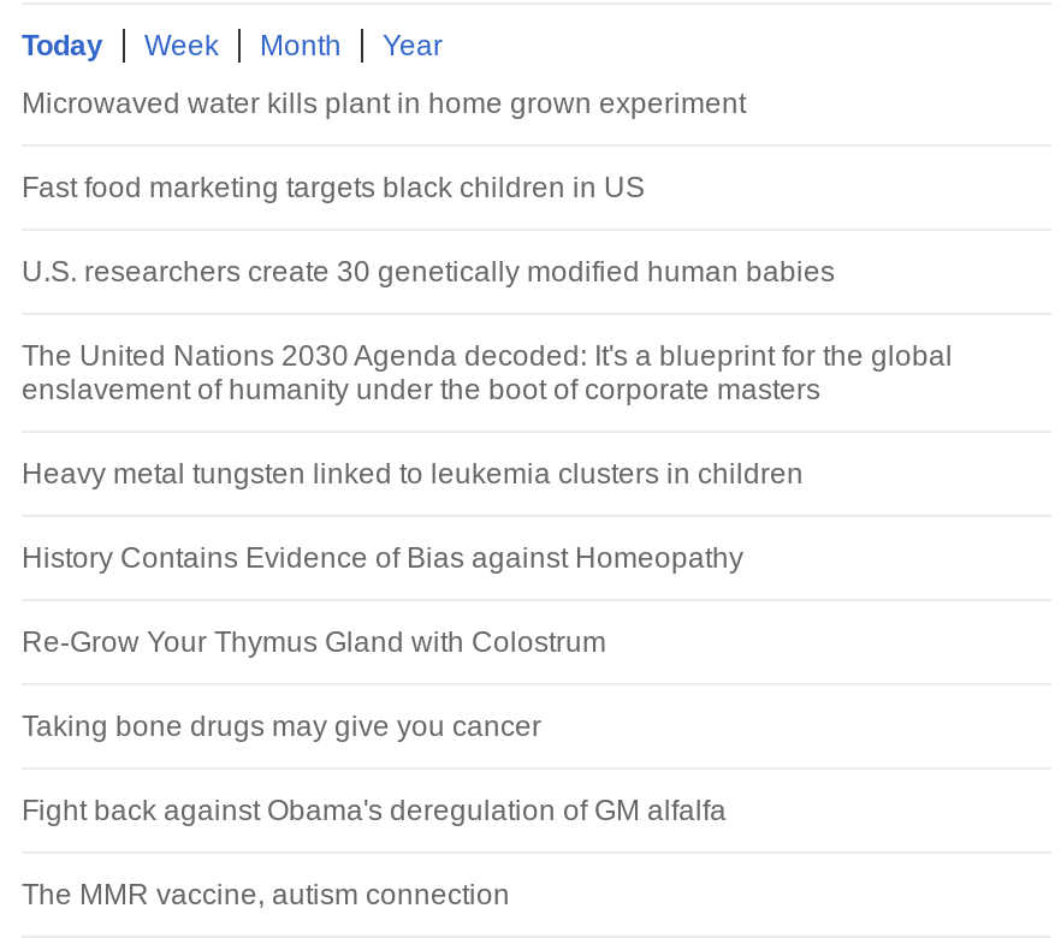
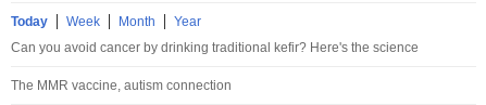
[22,87,953,827] Microwaved water kills plant in home grown experiment | Fast food marketing targets black children in US | U.S. researchers create 30 genetically modified human babies | The United Nations 2030 Agenda decoded: It's a blueprint for the global | enslavement of humanity under the boot of corporate masters | Heavy metal tungsten linked to leukemia clusters in children | History Contains Evidence of Bias against Homeopathy | Re-Grow Your Thymus Gland with Colostrum | Taking bone drugs may give you cancer | Fight back against Obama's deregulation of GM alfalfa -> [11,40,419,55] Can you avoid cancer by drinking traditional kefir? Here's the science

